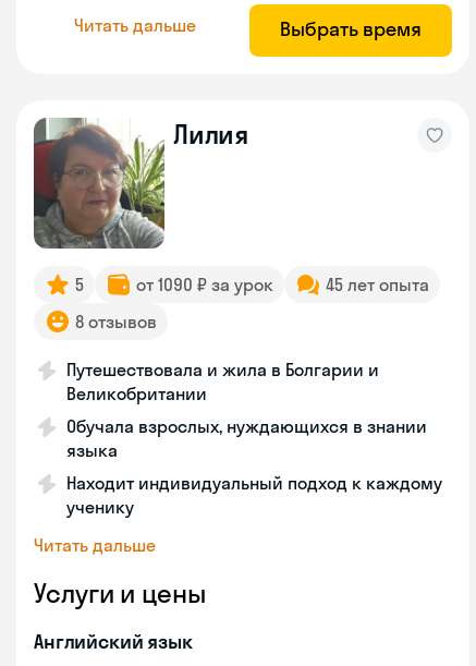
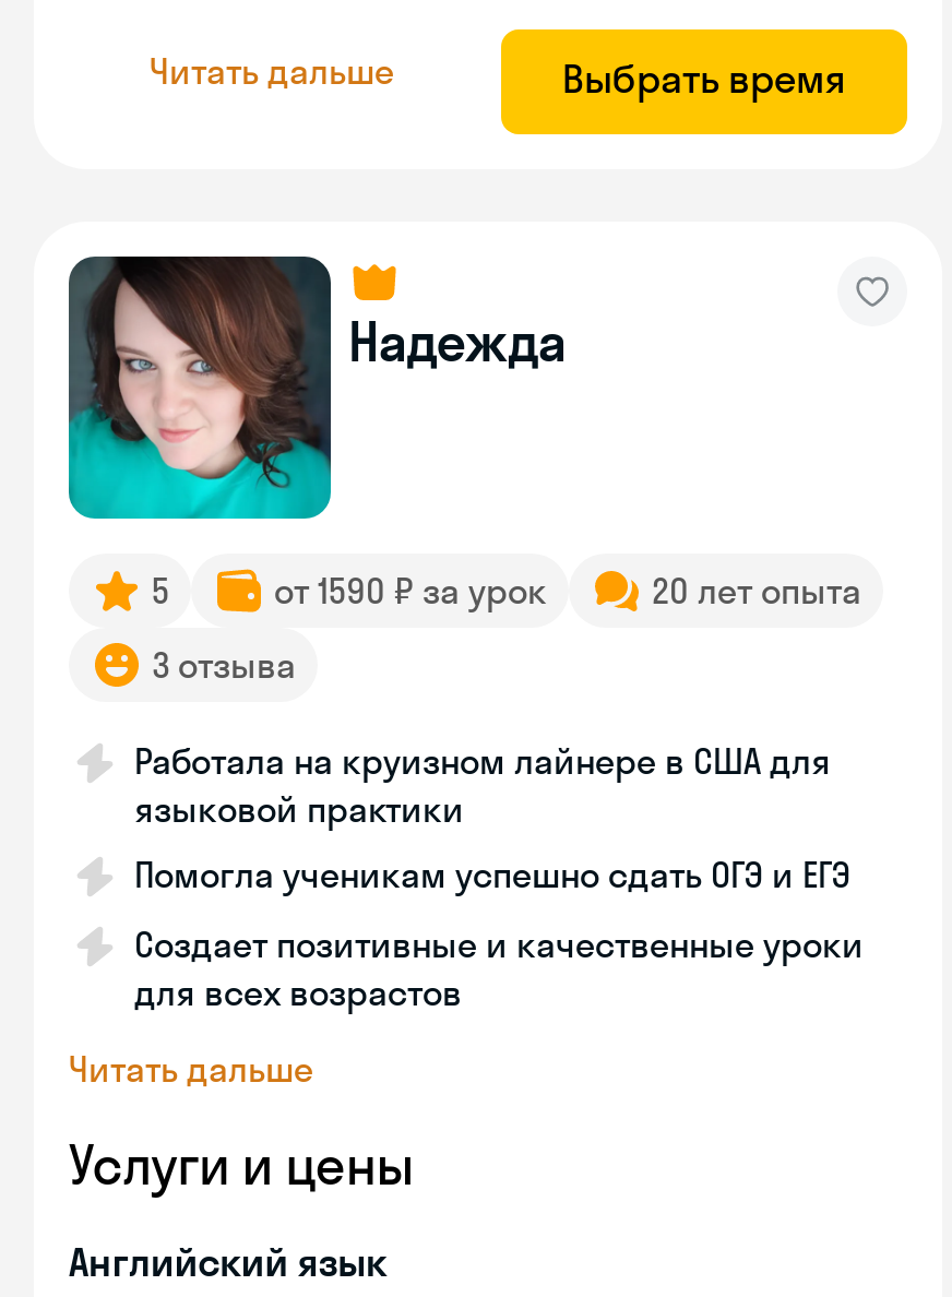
[33,118,248,250] [image] | Лилия -> [67,254,566,521] [image] | Надежда
[136,274,429,295] от 1090 ₽ за урок | 45 лет опыта -> [274,569,861,612] от 1590 ₽ за урок | 20 лет опыта
[75,311,157,332] 8 отзывов -> [152,643,296,687] 3 отзыва
[66,359,379,404] Путешествовала и жила в Болгарии и | Великобритании -> [134,739,831,831] Работала на круизном лайнере в США для | языковой практики
[66,415,427,461] Обучала взрослых, нуждающихся в знании | языка -> [134,853,850,896] Помогла ученикам успешно сдать ОГЭ и ЕГЭ
[66,472,442,518] Находит индивидуальный подход к каждому | ученику -> [134,923,864,1014] Создает позитивные и качественные уроки | для всех возрастов

